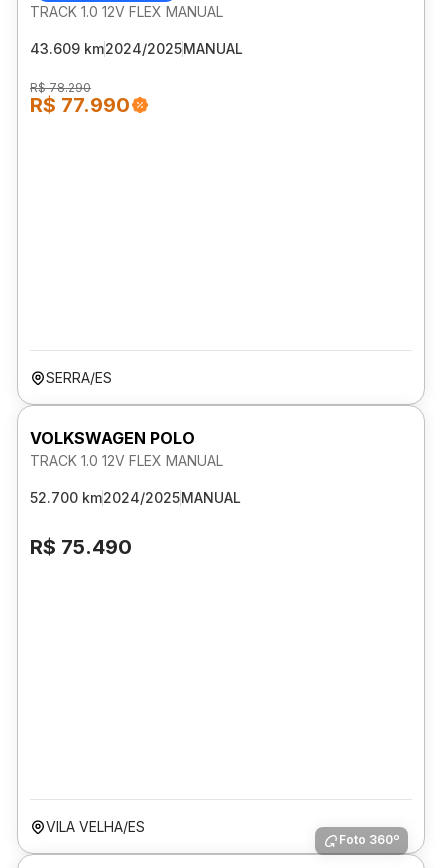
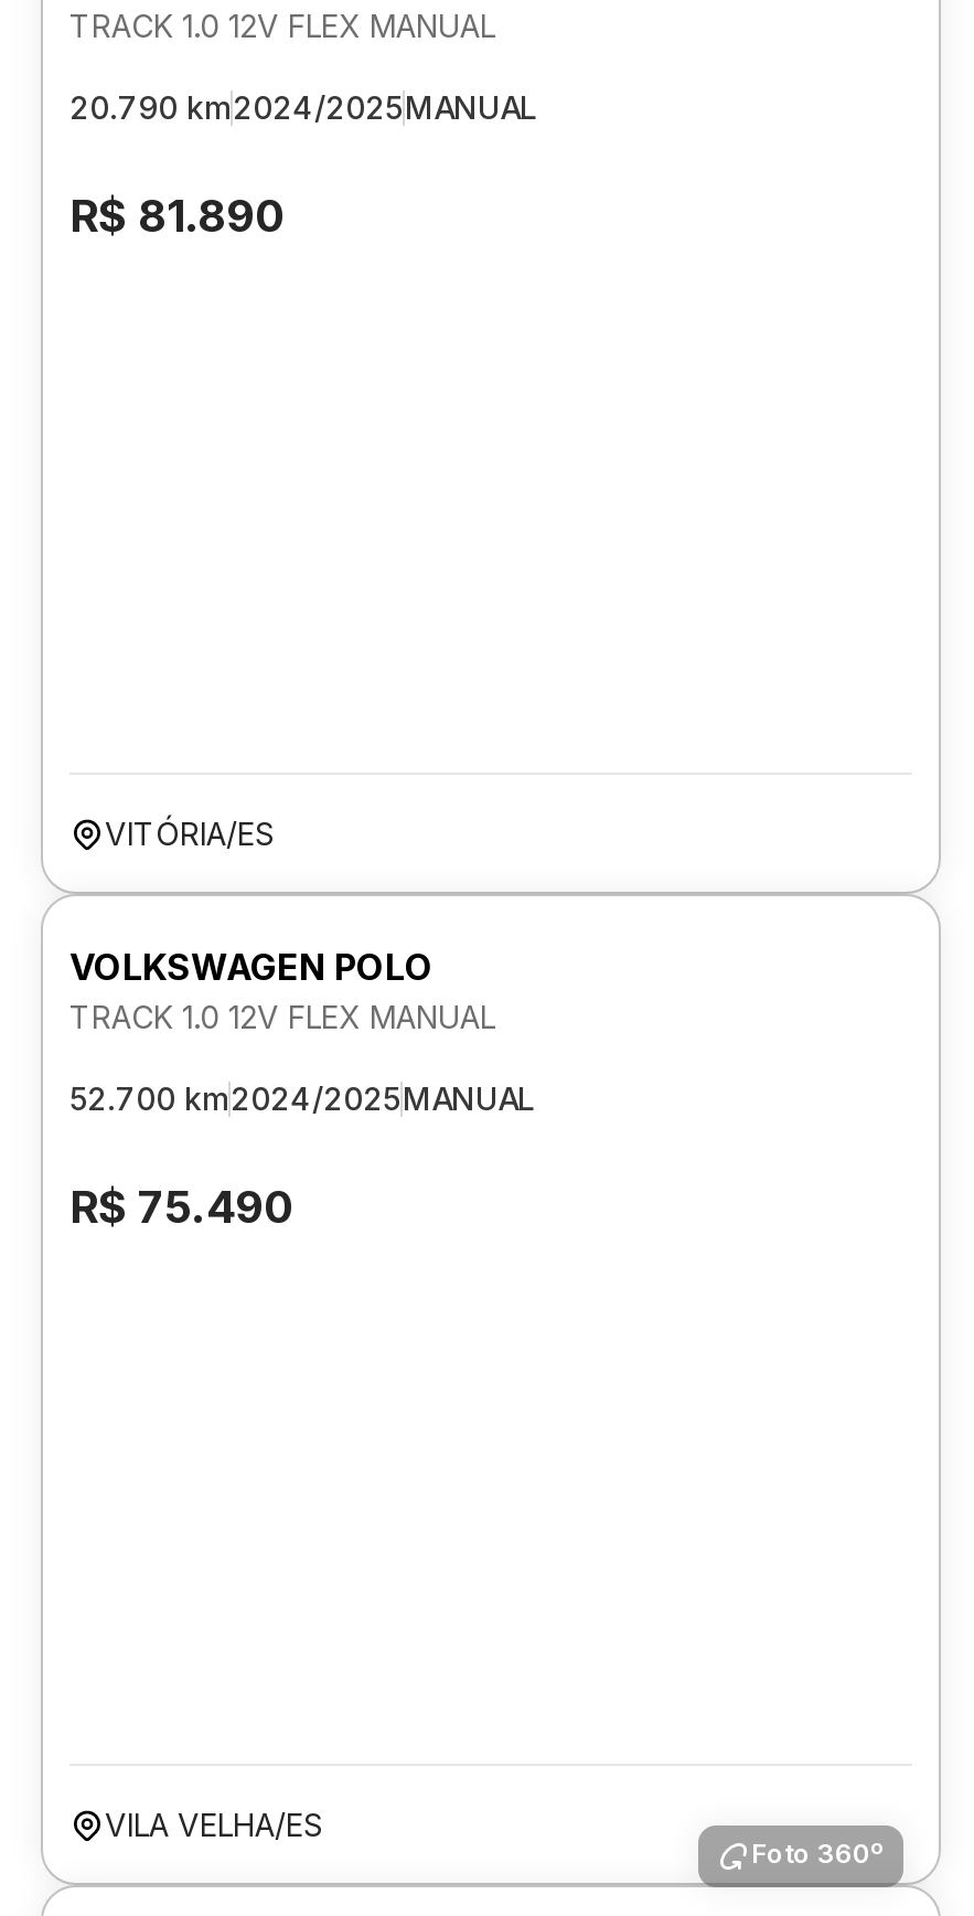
[30,40,243,57] 43.609 km2024/2025MANUAL -> [69,88,537,126] 20.790 km2024/2025MANUAL
[30,80,130,117] R$ 78.290 | R$ 77.990 -> [69,190,286,243] R$ 81.890
[46,369,112,386] SERRA/ES -> [105,815,275,852] VITÓRIA/ES

